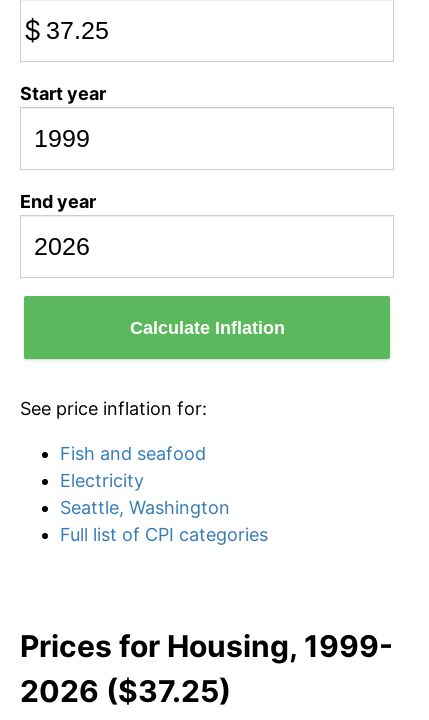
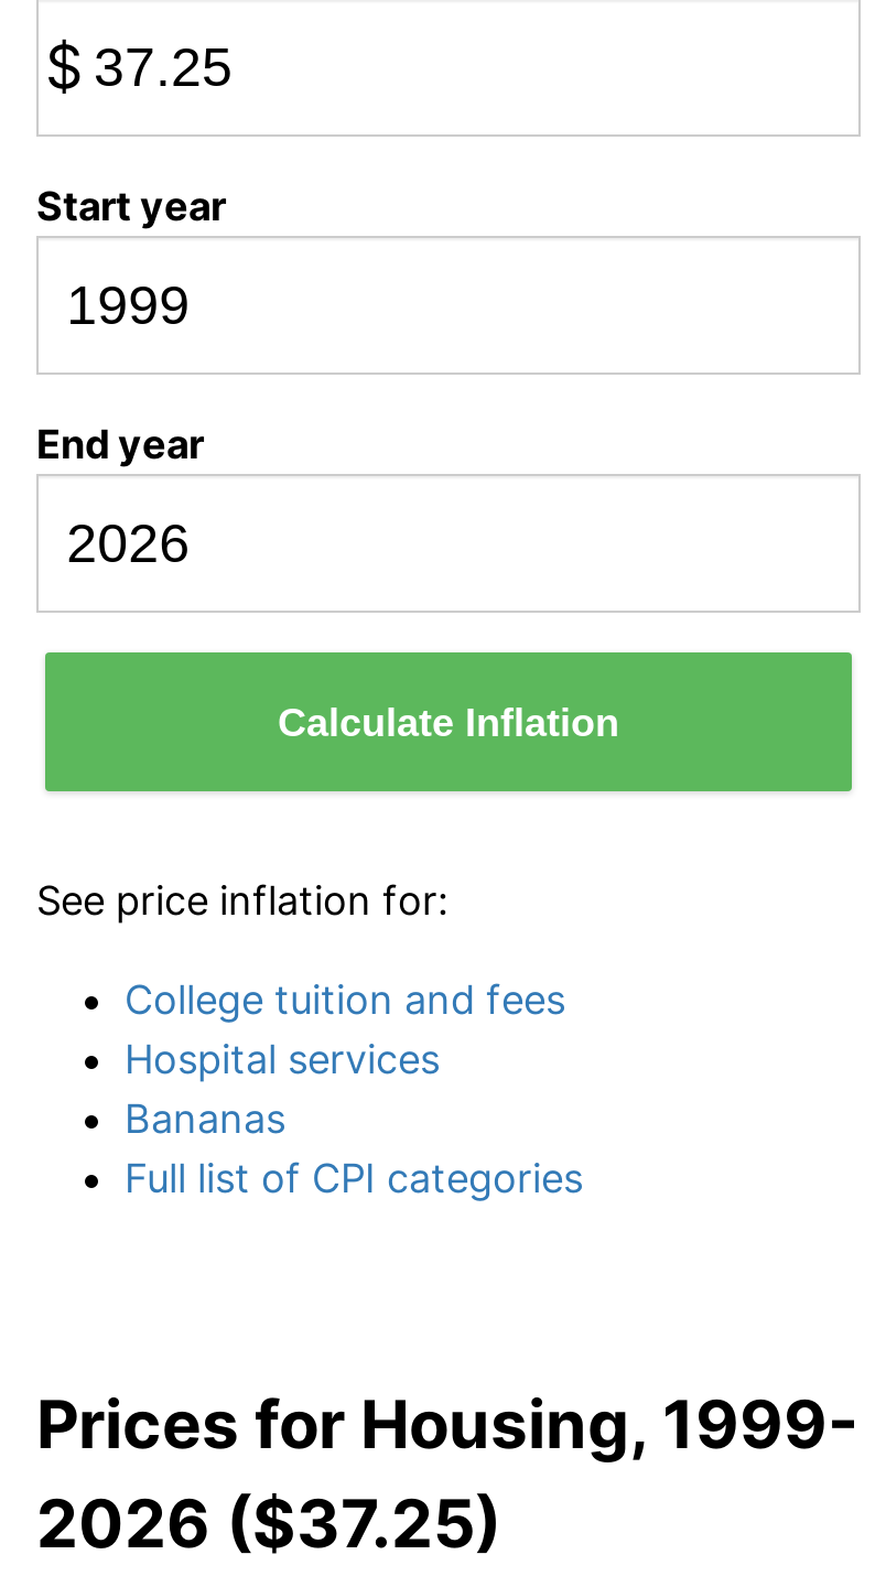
[60,443,230,518] Fish and seafood | Electricity | Seattle, Washington -> [125,976,565,1142] College tuition and fees | Hospital services | Bananas

